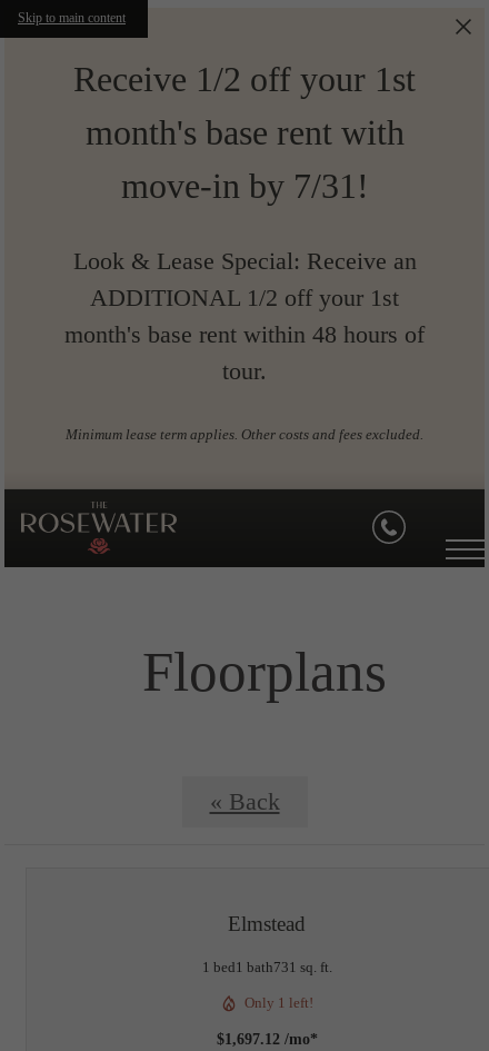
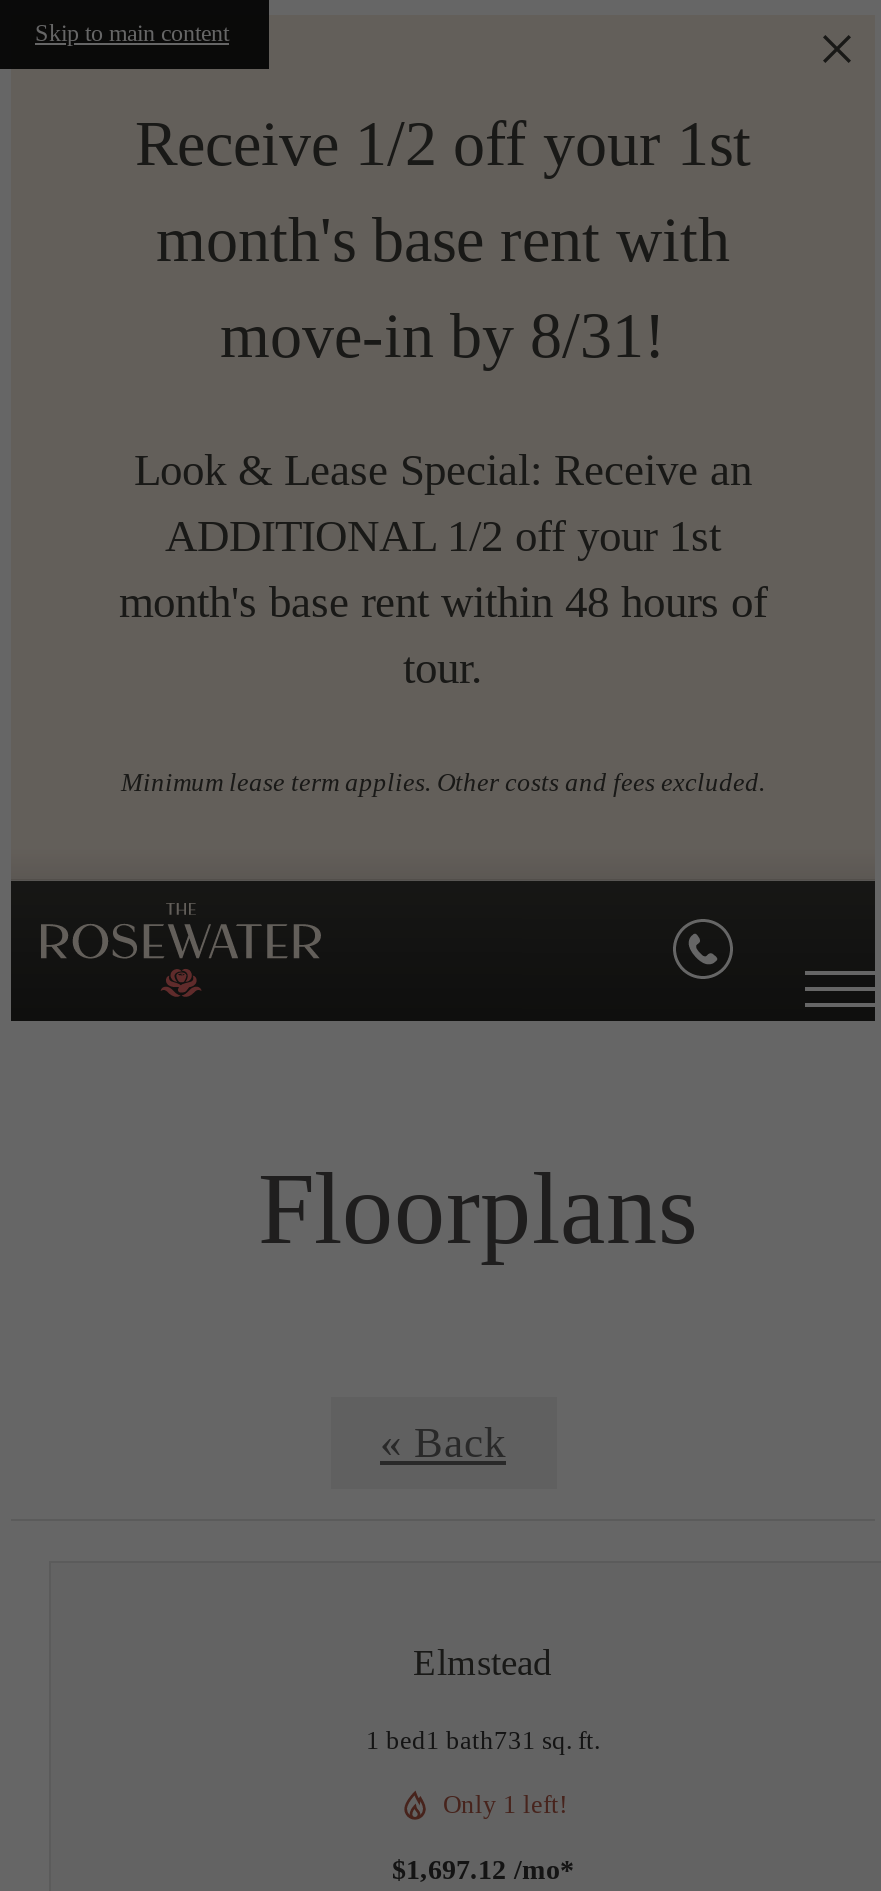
[121,166,368,206] move-in by 7/31! -> [220,299,666,371] move-in by 8/31!

